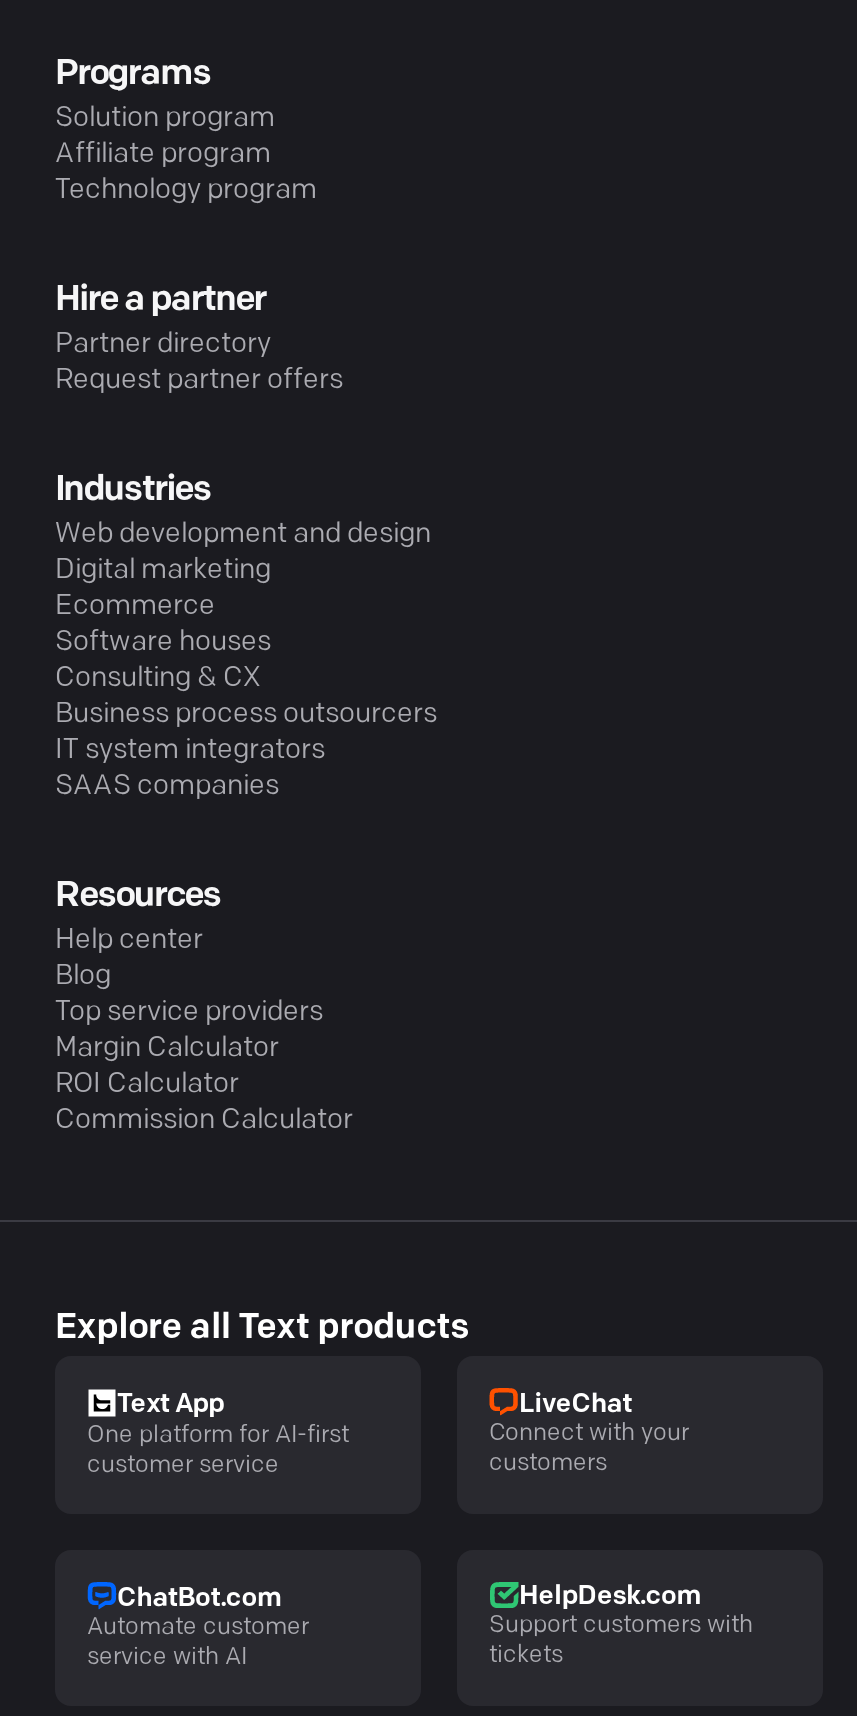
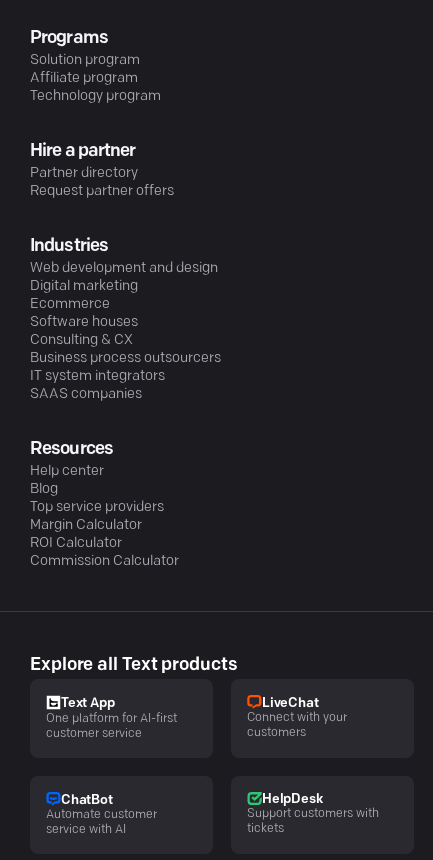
[117,1585,281,1611] ChatBot.com -> [61,794,113,807] ChatBot
[519,1584,700,1610] HelpDesk.com -> [262,793,322,806] HelpDesk

